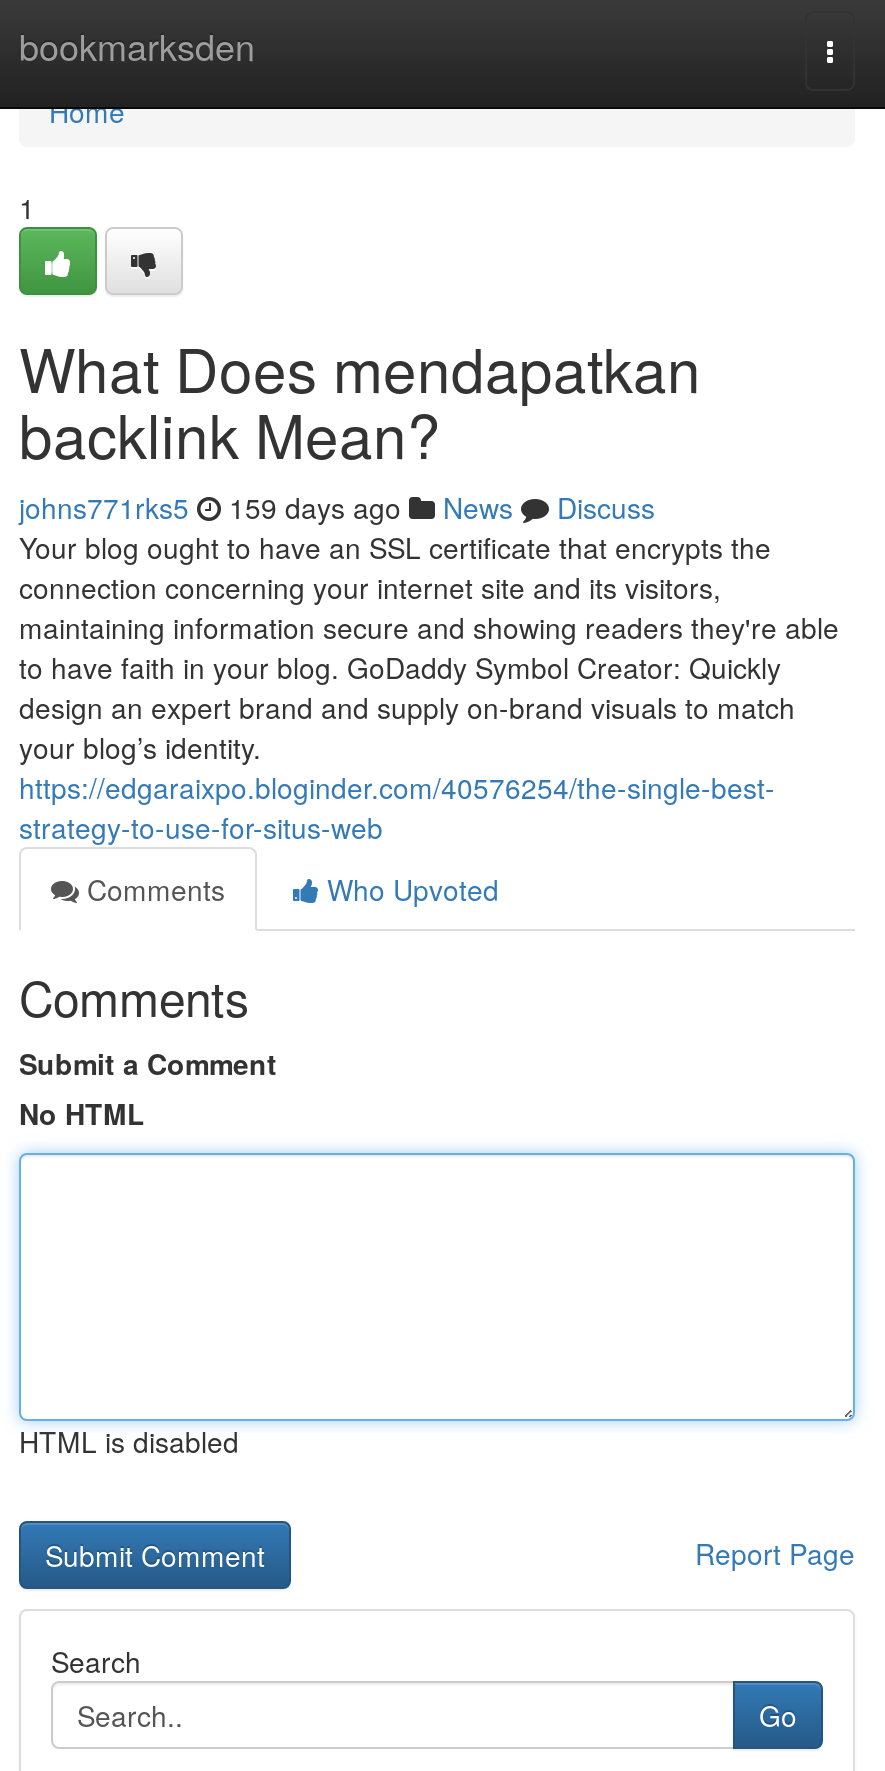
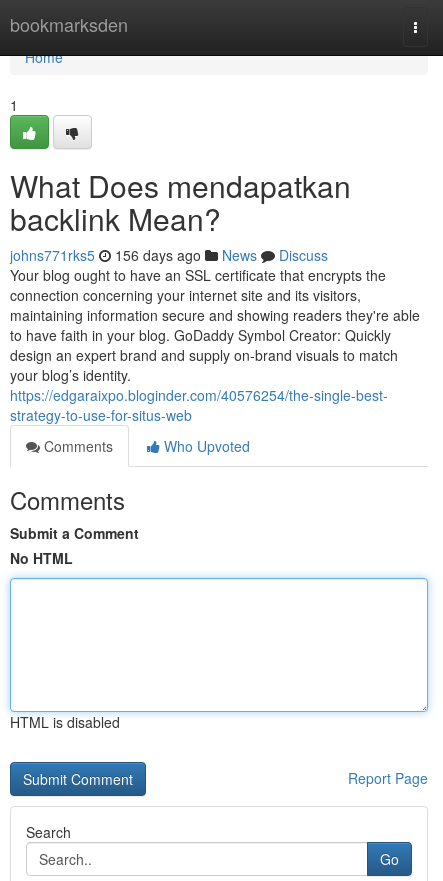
[19,487,655,527] johns771rks5 159 days ago News Discuss -> [10,245,328,265] johns771rks5 156 days ago News Discuss

